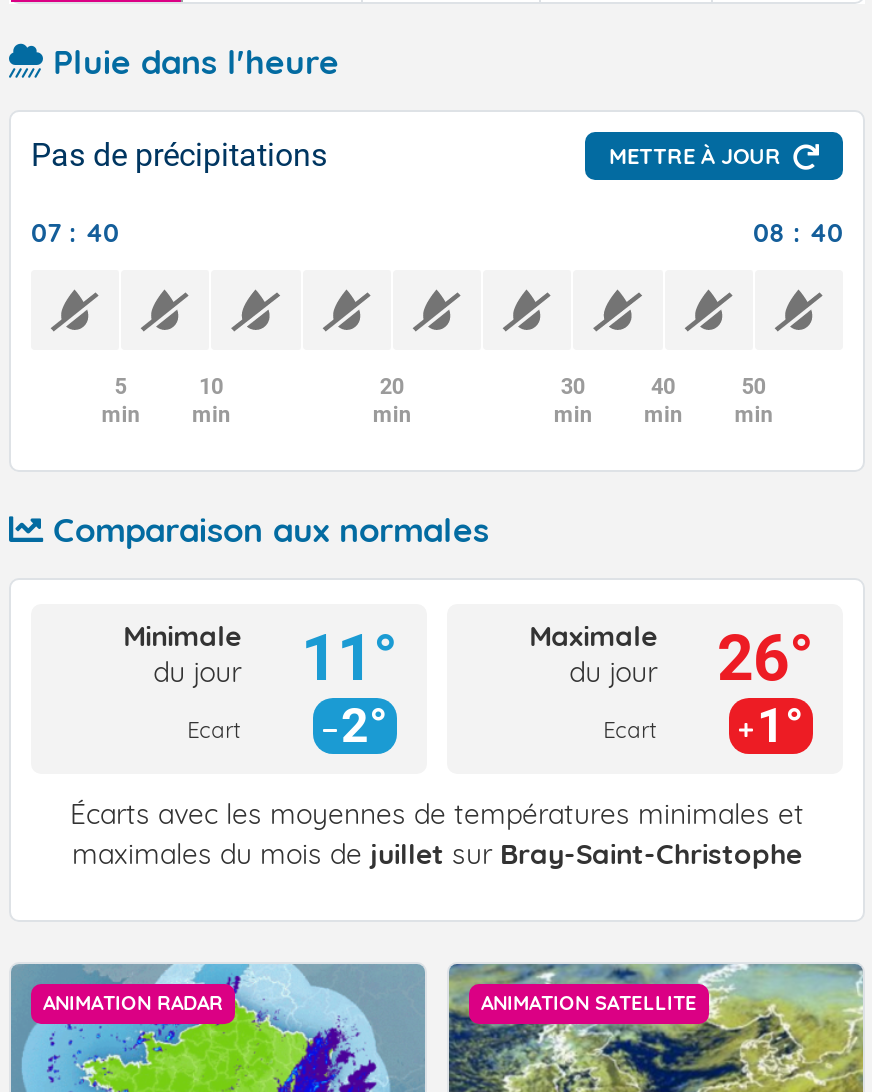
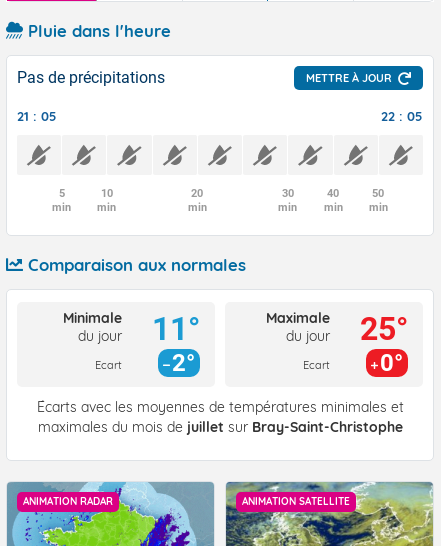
[31,216,119,248] 07 : 40 -> [17,108,57,124] 21 : 05
[753,216,843,248] 08 : 40 -> [381,108,423,124] 22 : 05
[529,618,813,696] Maximale du jour 26° -> [266,309,408,348] Maximale du jour 25°
[757,698,803,754] 1° -> [380,349,403,377] 0°

